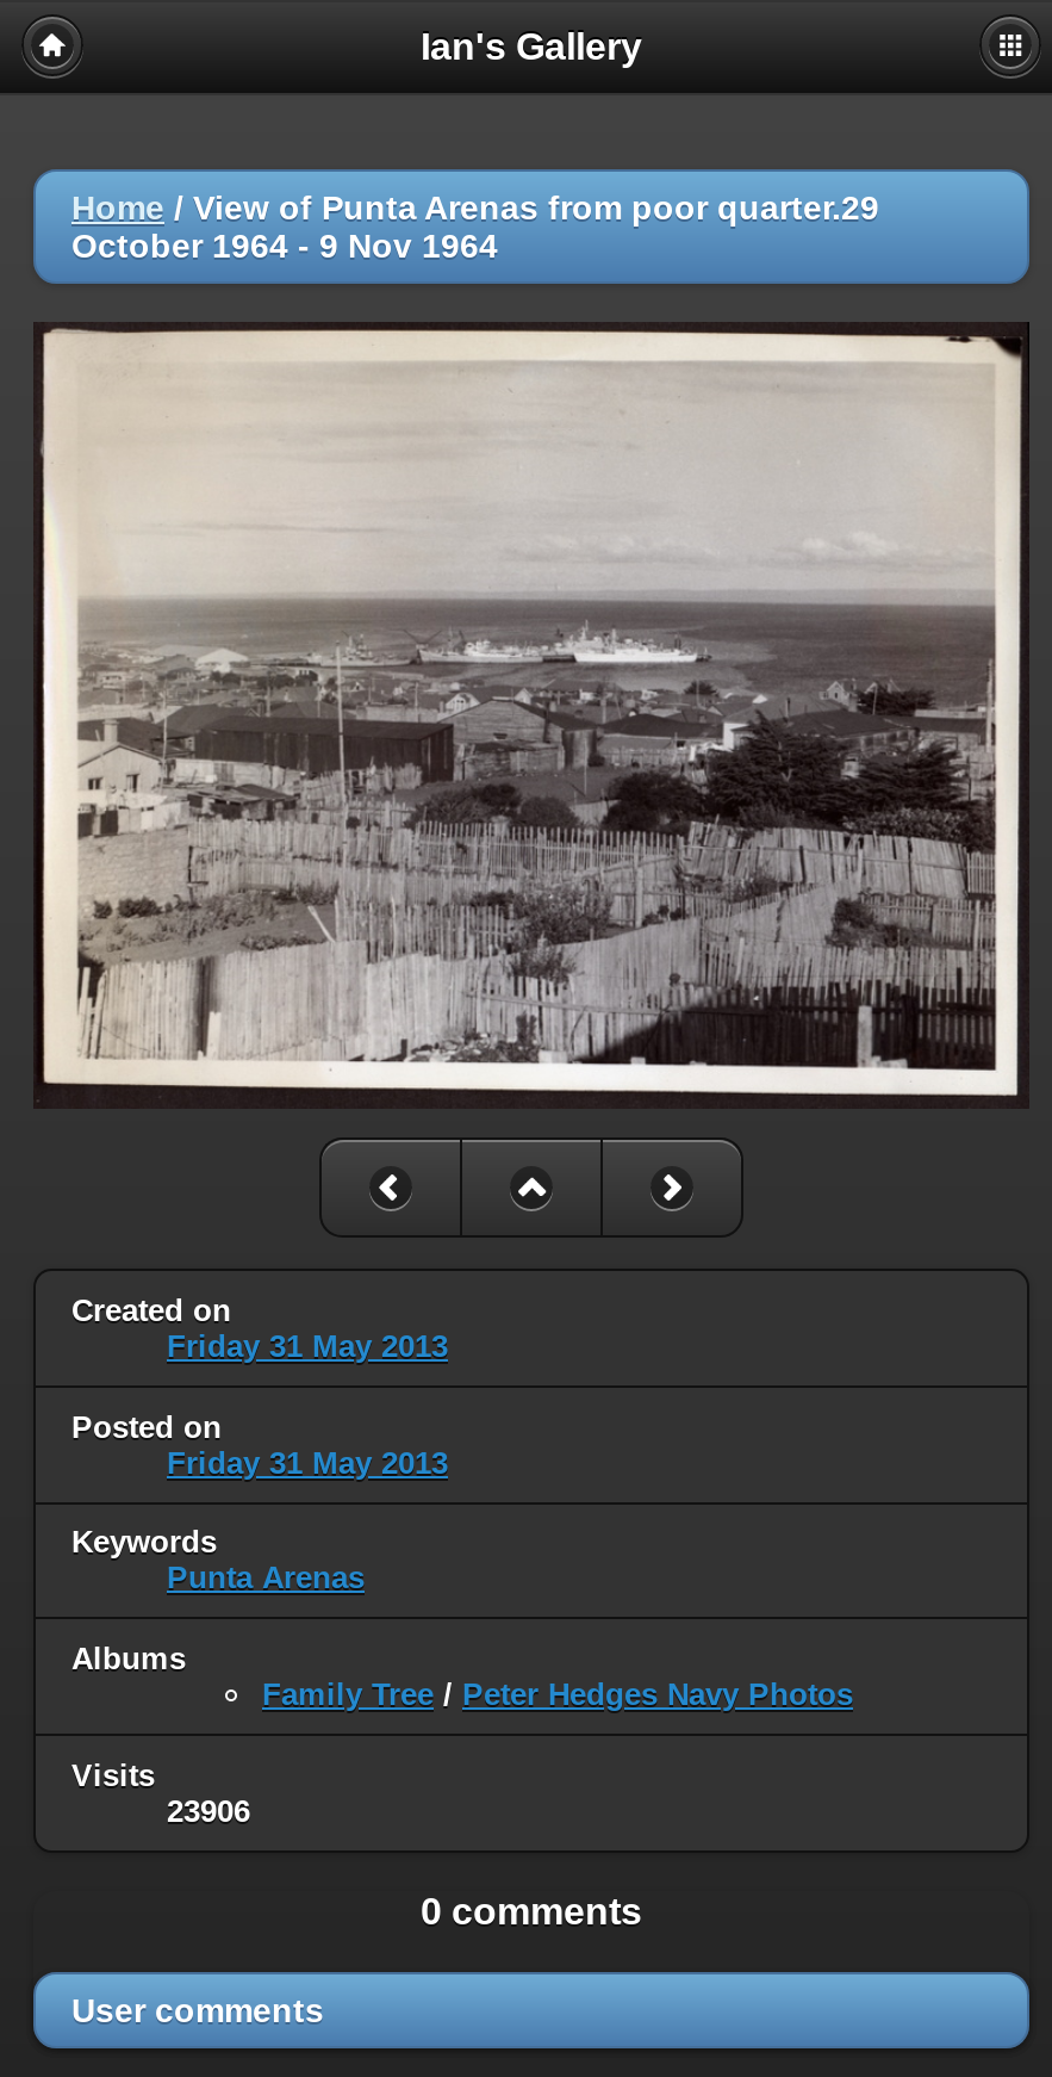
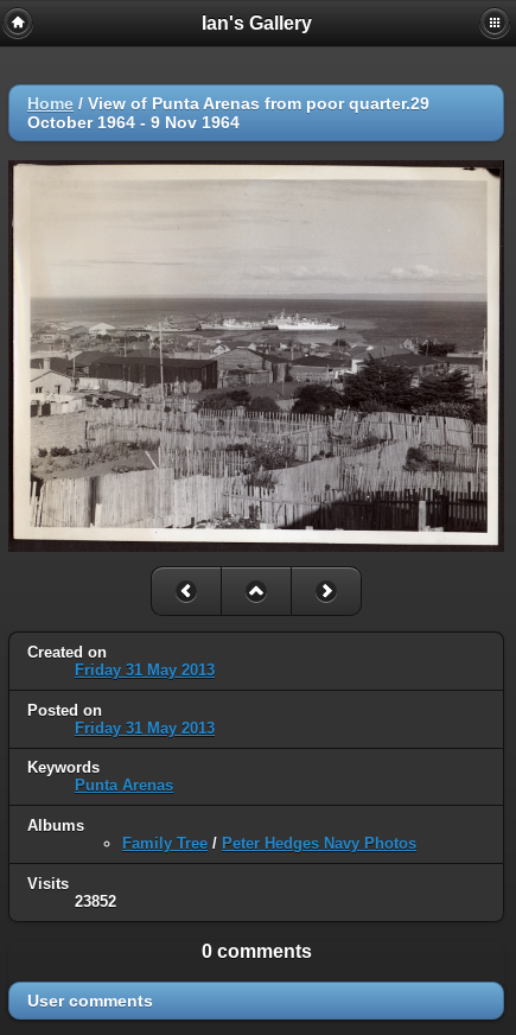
[167,1794,250,1830] 23906 -> [75,893,116,911] 23852

